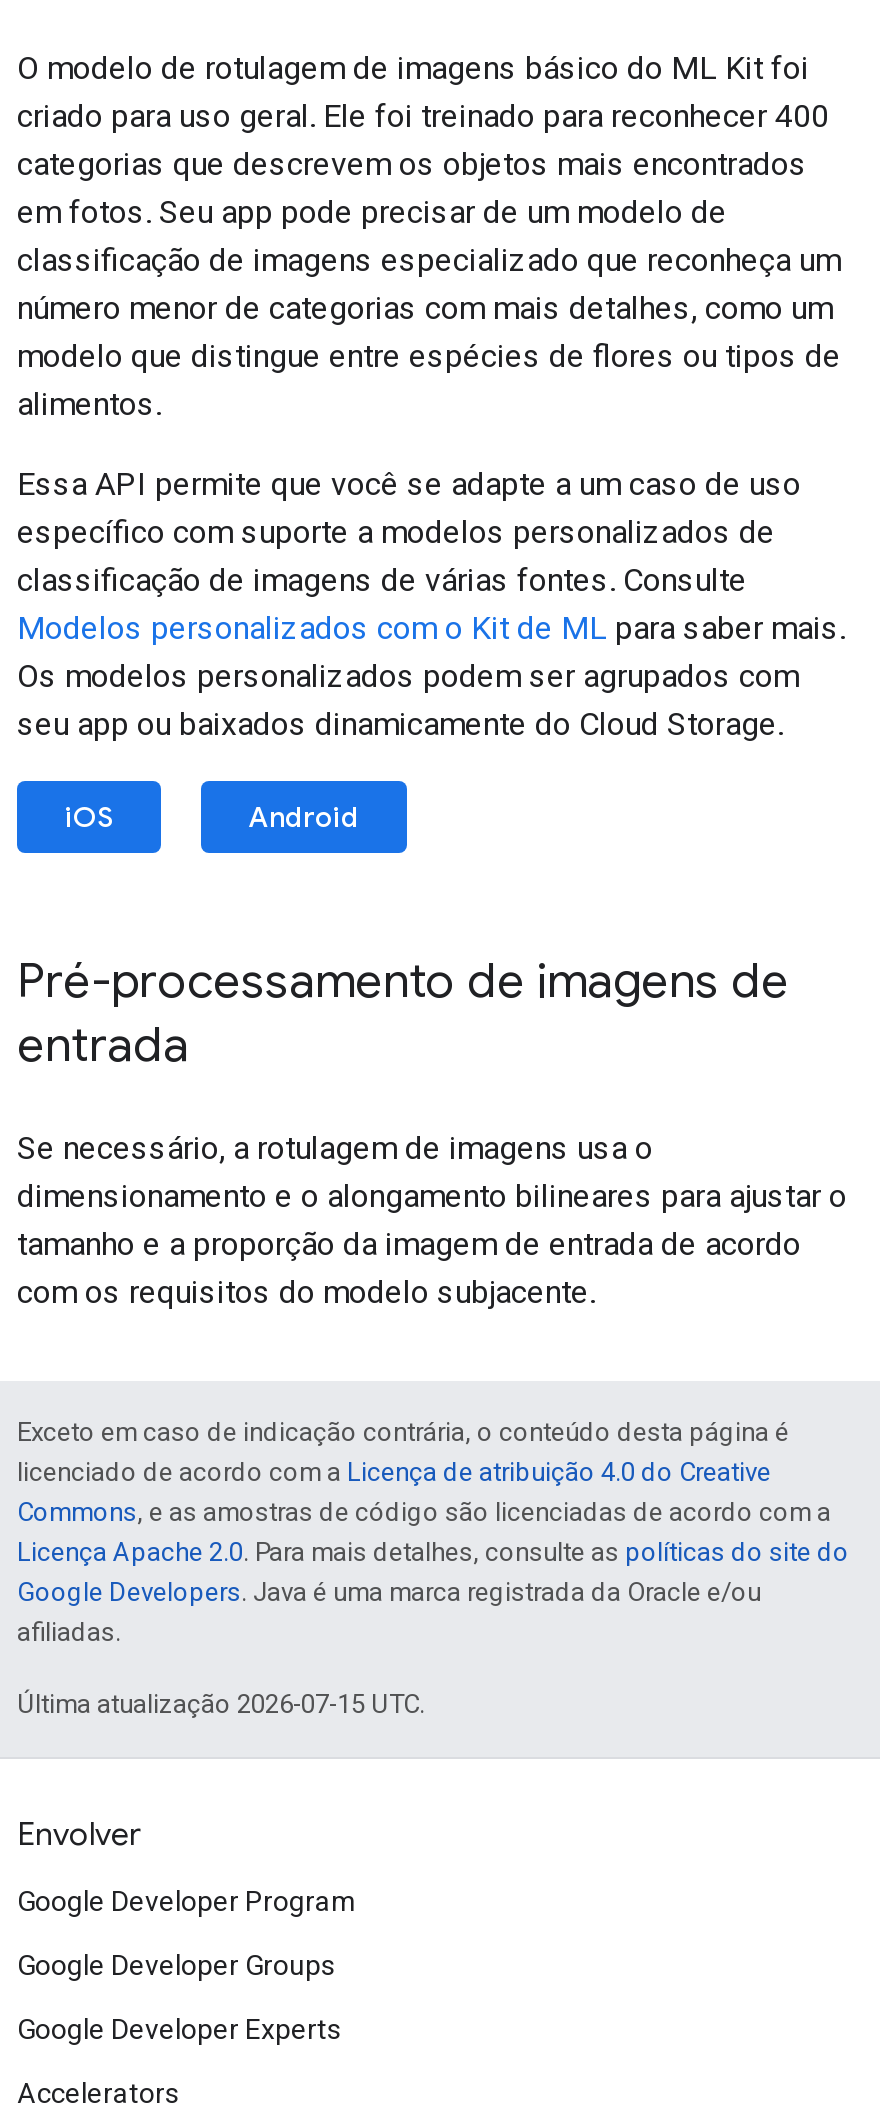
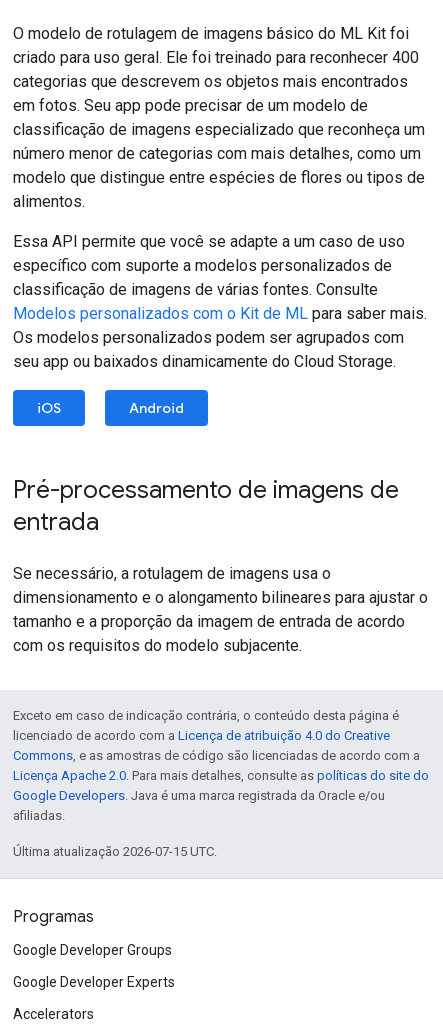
[17,1815,357,1917] Envolver | Google Developer Program -> [13,907,94,927] Programas

